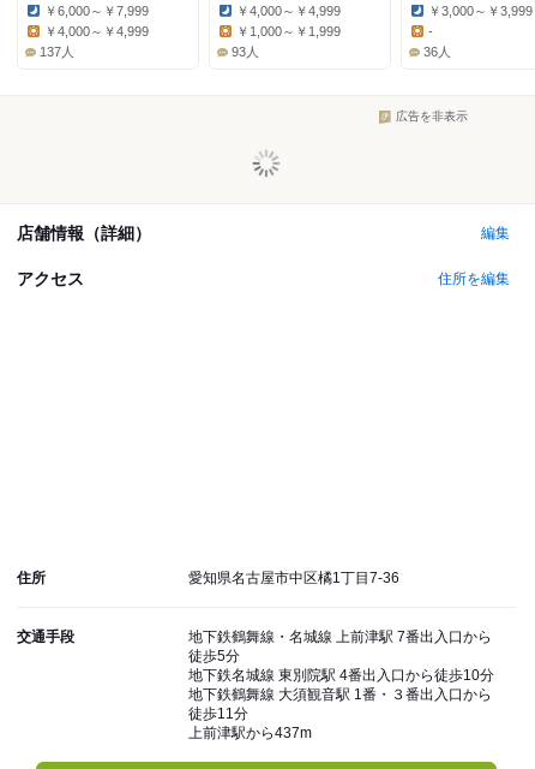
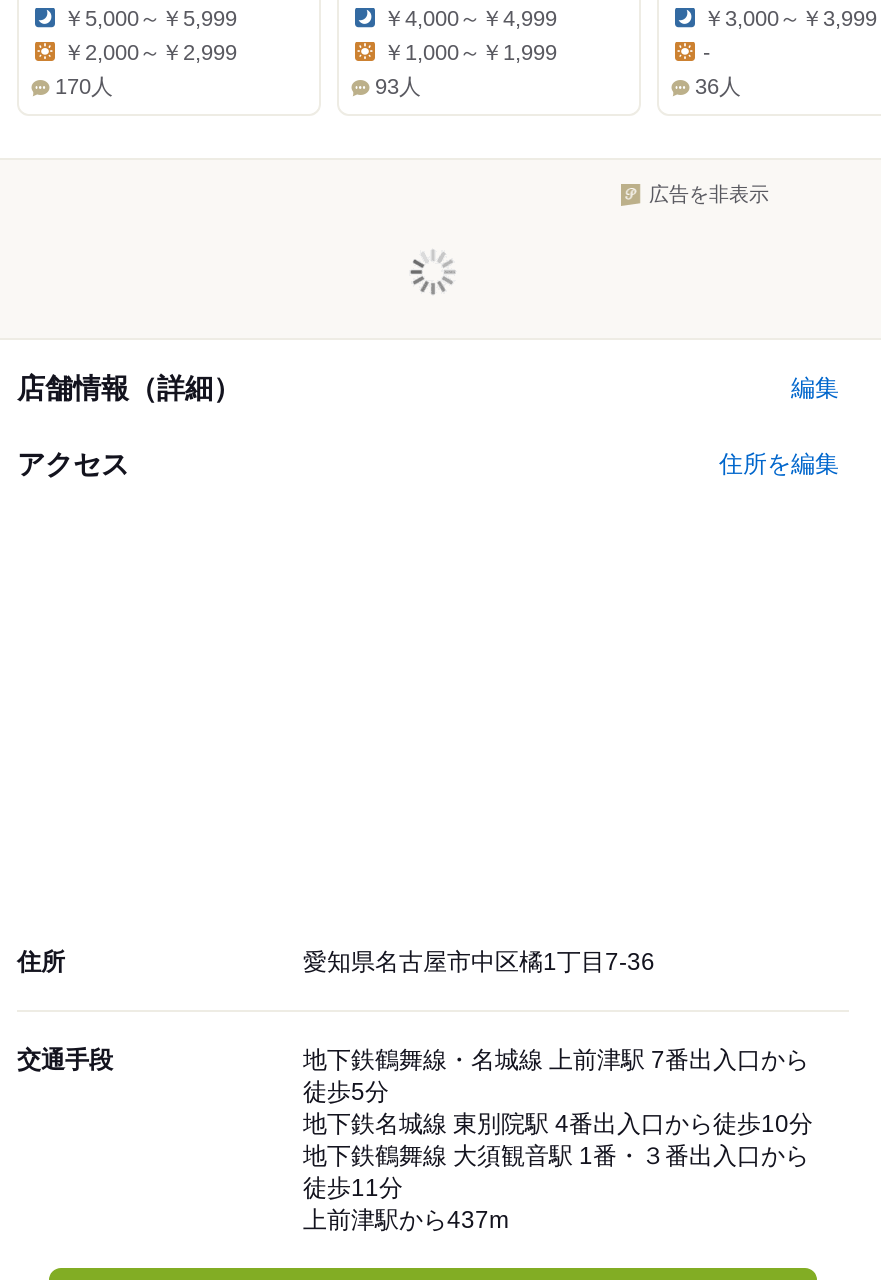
[44,4,149,18] ￥6,000～￥7,999 -> [63,7,237,31] ￥5,000～￥5,999
[44,24,149,39] ￥4,000～￥4,999 -> [63,41,237,65] ￥2,000～￥2,999
[40,45,74,59] 137人 -> [55,75,113,99] 170人

